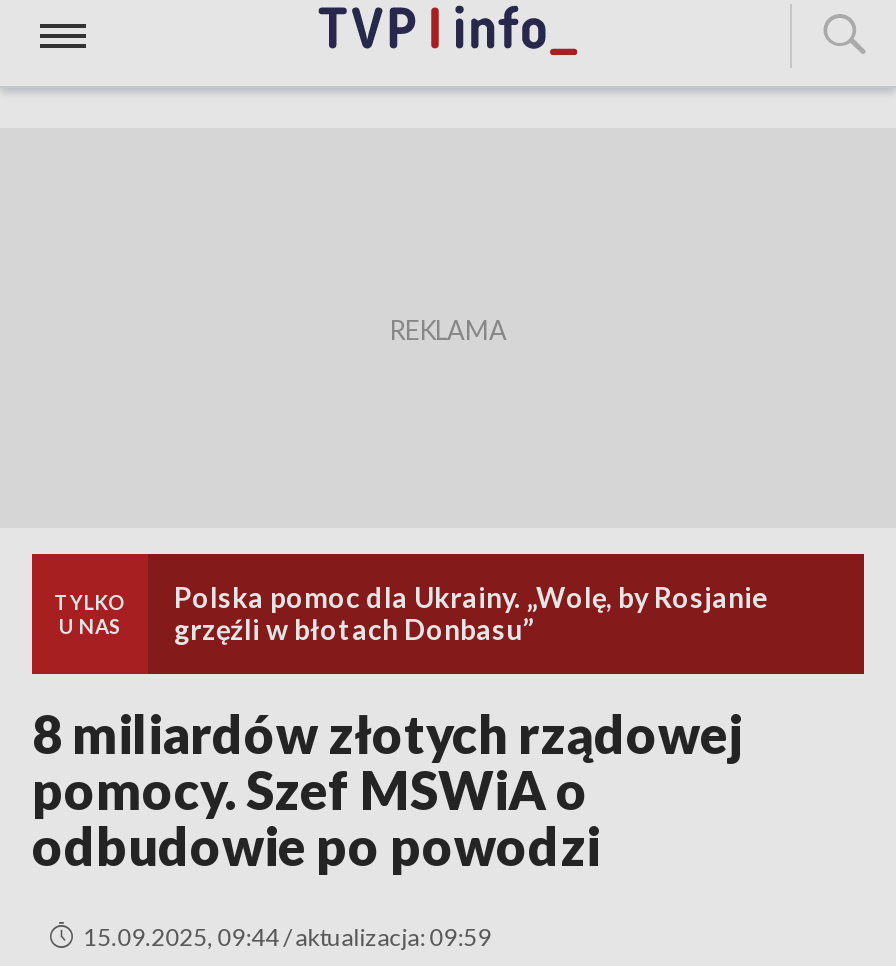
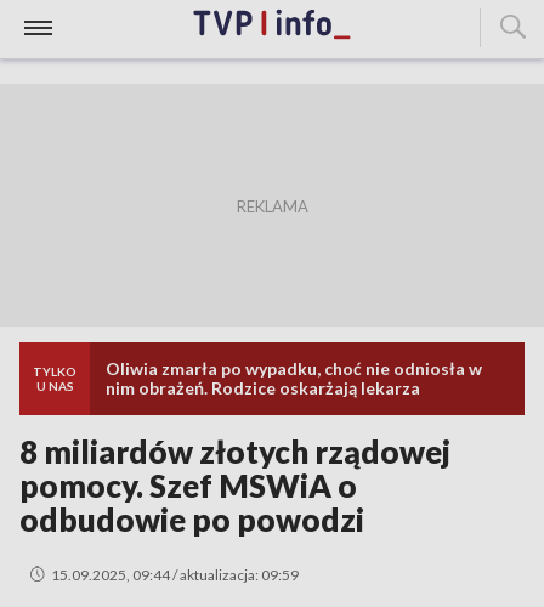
[174,580,768,646] Polska pomoc dla Ukrainy. „Wolę, by Rosjanie | grzęźli w błotach Donbasu” -> [106,358,482,398] Oliwia zmarła po wypadku, choć nie odniosła w | nim obrażeń. Rodzice oskarżają lekarza

